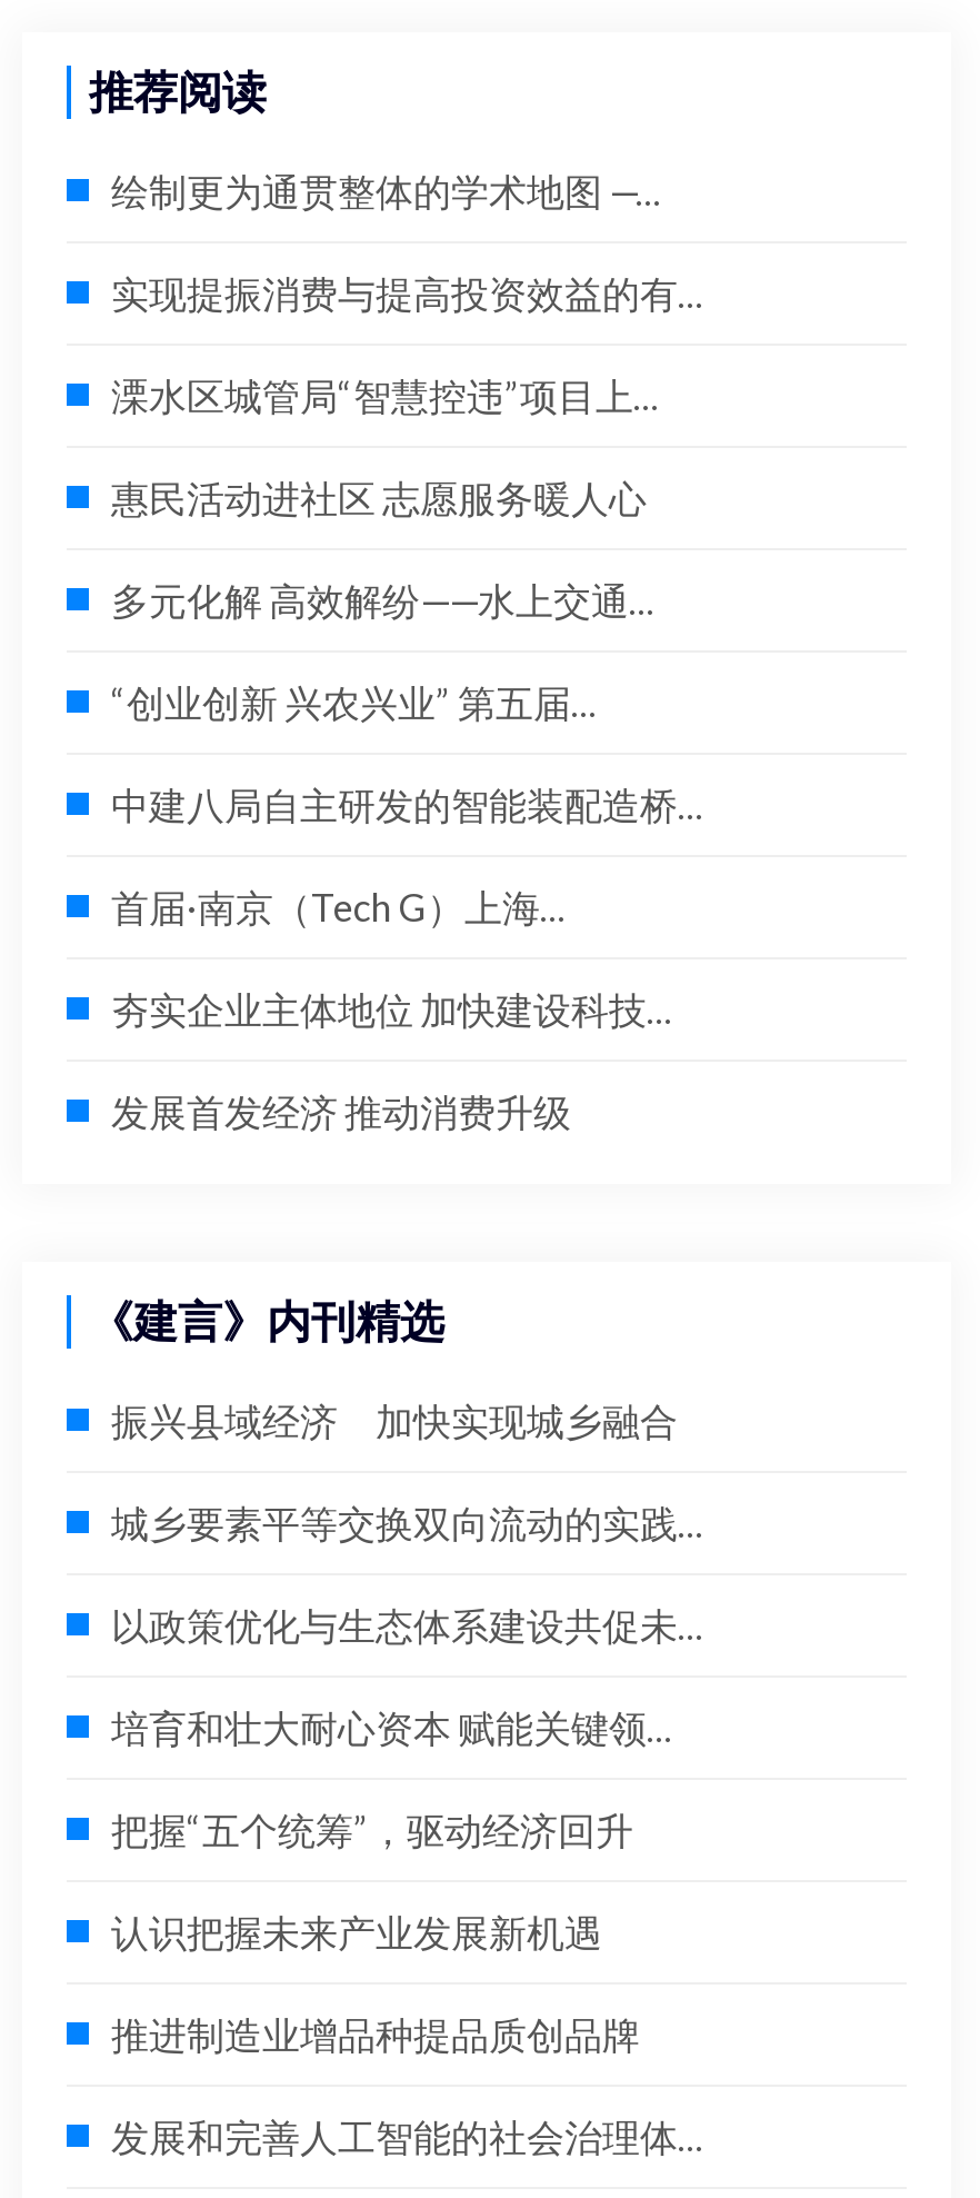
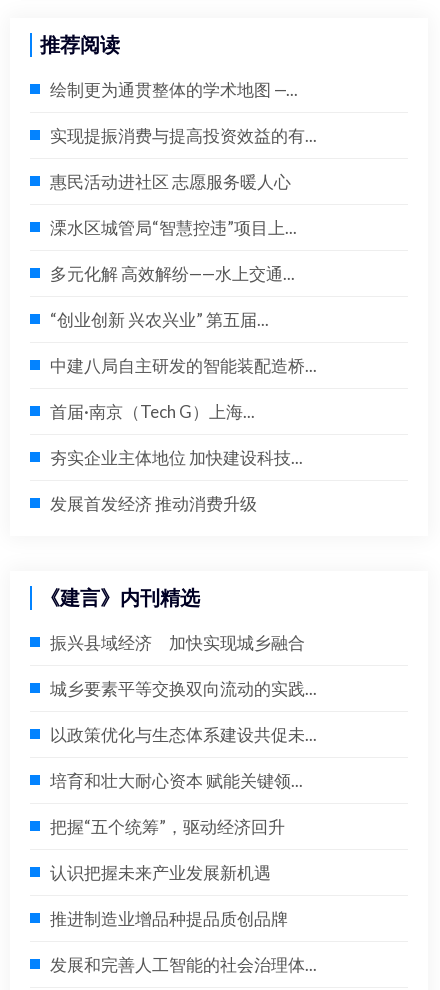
moved [111,372,660,419] -> [50,217,297,238]: 溧水区城管局“智慧控违”项目上...
moved [111,475,647,521] -> [50,171,291,192]: 惠民活动进社区 志愿服务暖人心

